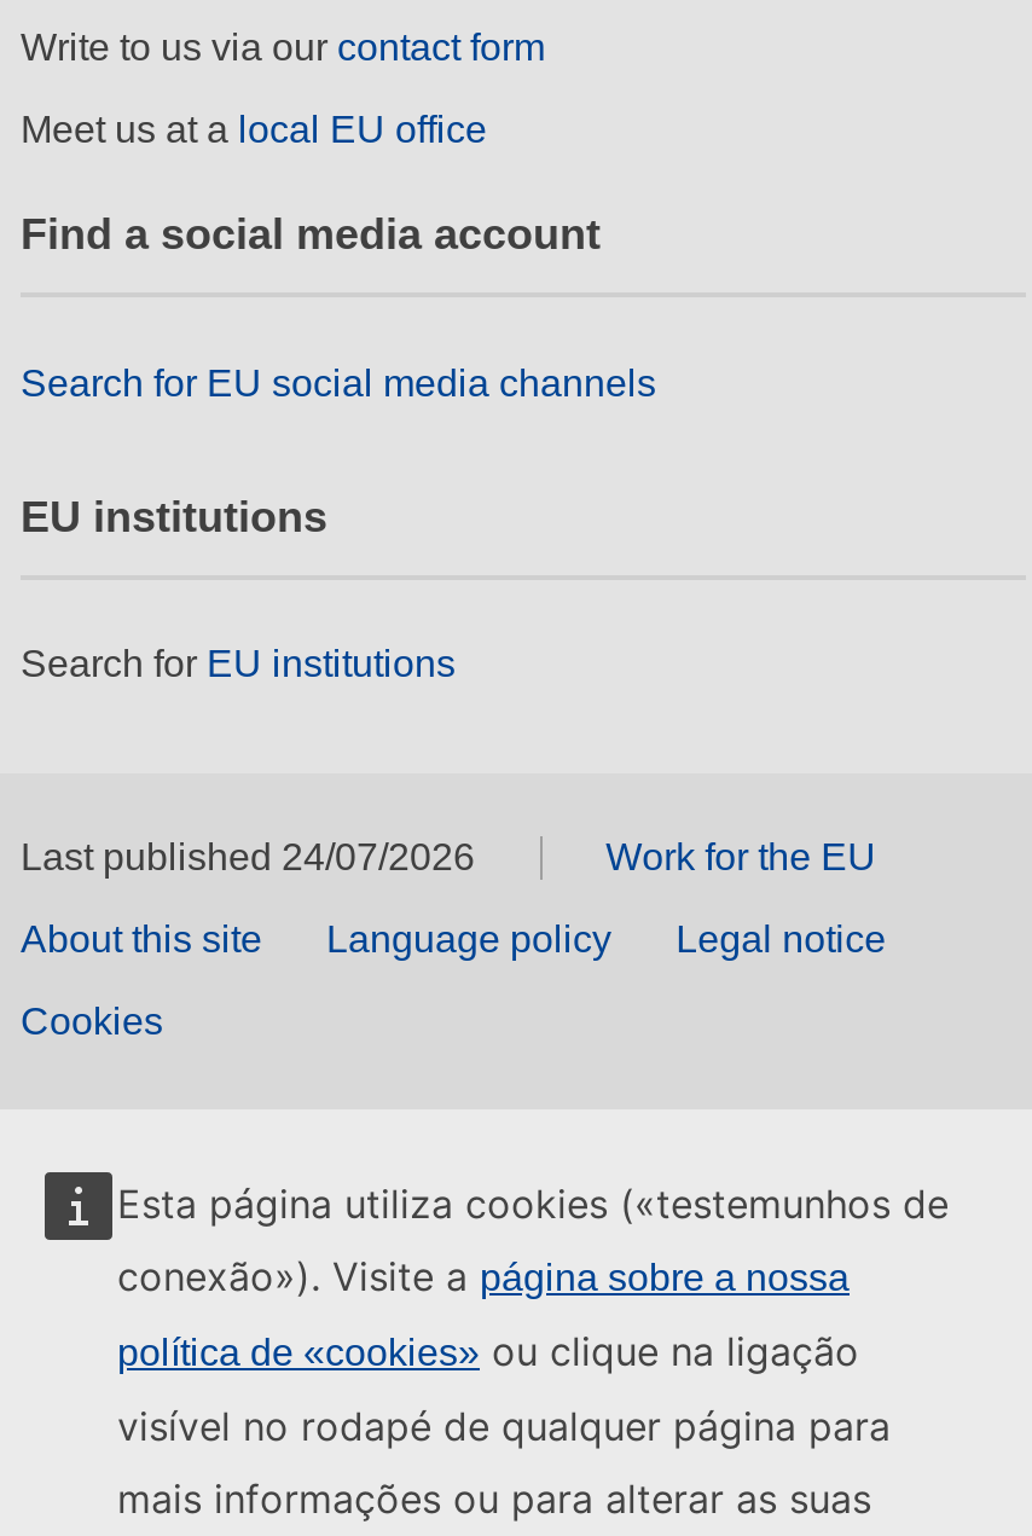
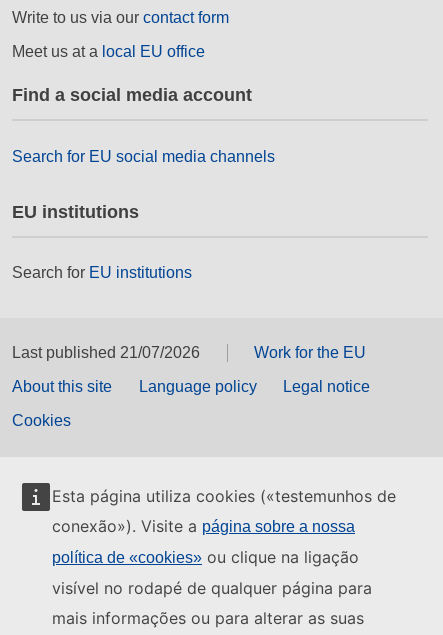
[21,837,475,879] Last published 24/07/2026 -> [12,344,200,361] Last published 21/07/2026

